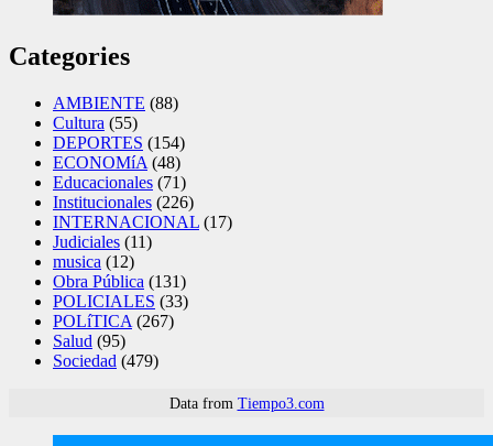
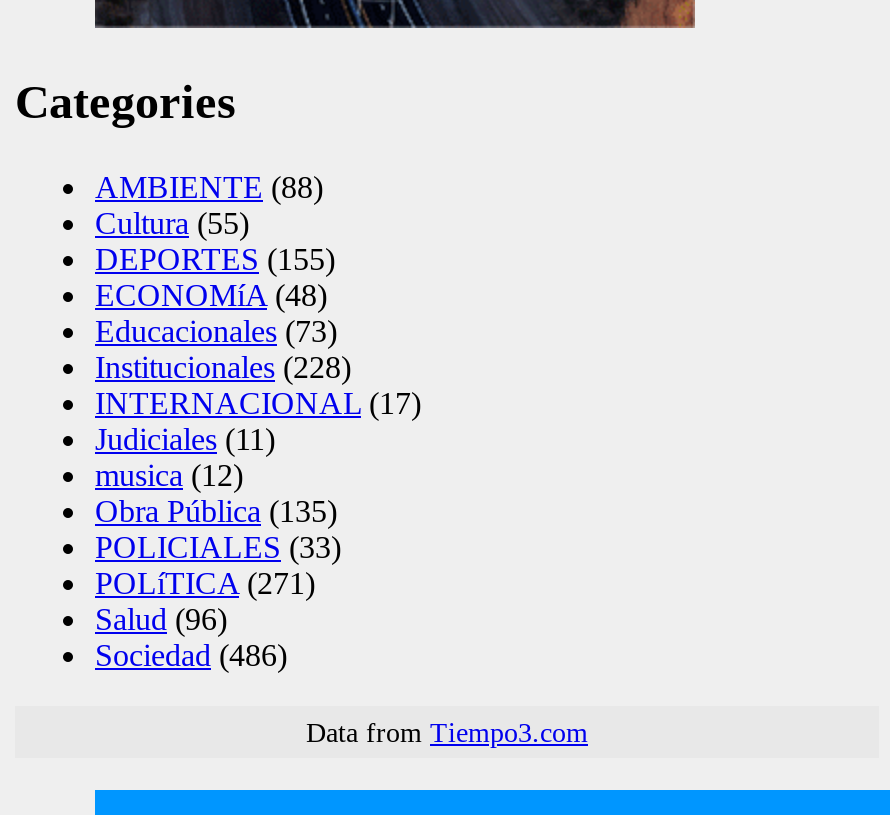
[53,133,185,151] DEPORTES (154) -> [95,241,335,275] DEPORTES (155)
[53,172,186,191] Educacionales (71) -> [95,313,337,347] Educacionales (73)
[53,192,194,211] Institucionales (226) -> [95,349,351,383] Institucionales (228)
[53,271,186,290] Obra Pública (131) -> [95,493,337,527] Obra Pública (135)
[53,311,174,330] POLíTICA (267) -> [95,565,315,599] POLíTICA (271)
[53,331,125,350] Salud (95) -> [95,601,227,635] Salud (96)
[53,351,158,369] Sociedad (479) -> [95,637,287,671] Sociedad (486)

